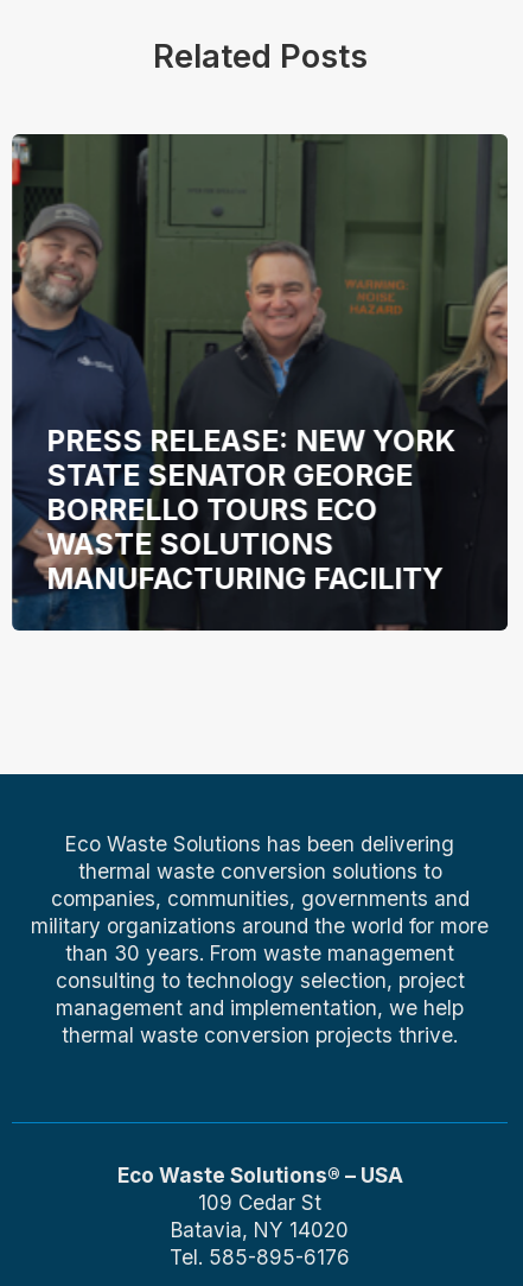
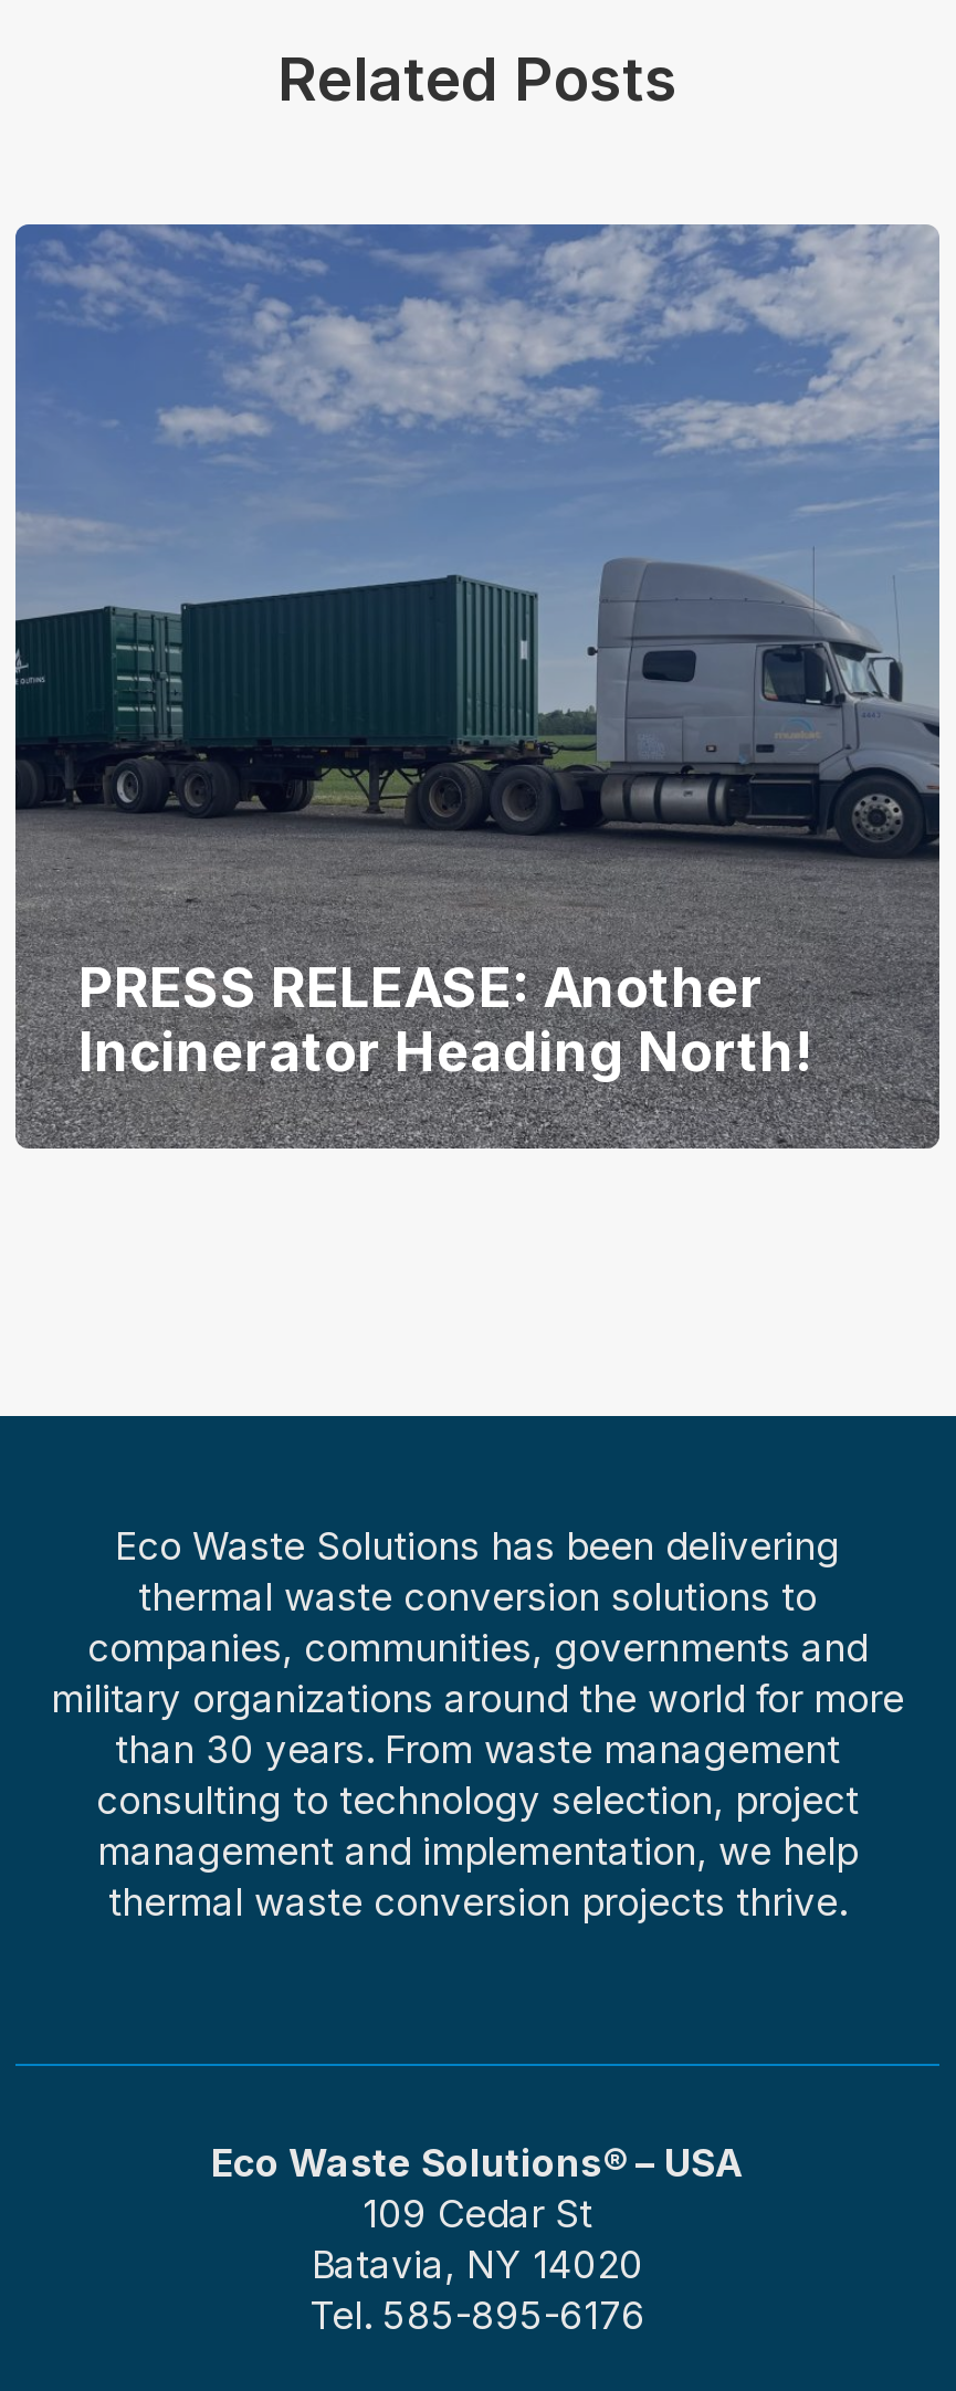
[11,133,509,632] [image] | PRESS RELEASE: NEW YORK | STATE SENATOR GEORGE | BORRELLO TOURS ECO | WASTE SOLUTIONS | MANUFACTURING FACILITY -> [13,222,942,1149] [image] | PRESS RELEASE: Another | Incinerator Heading North!

